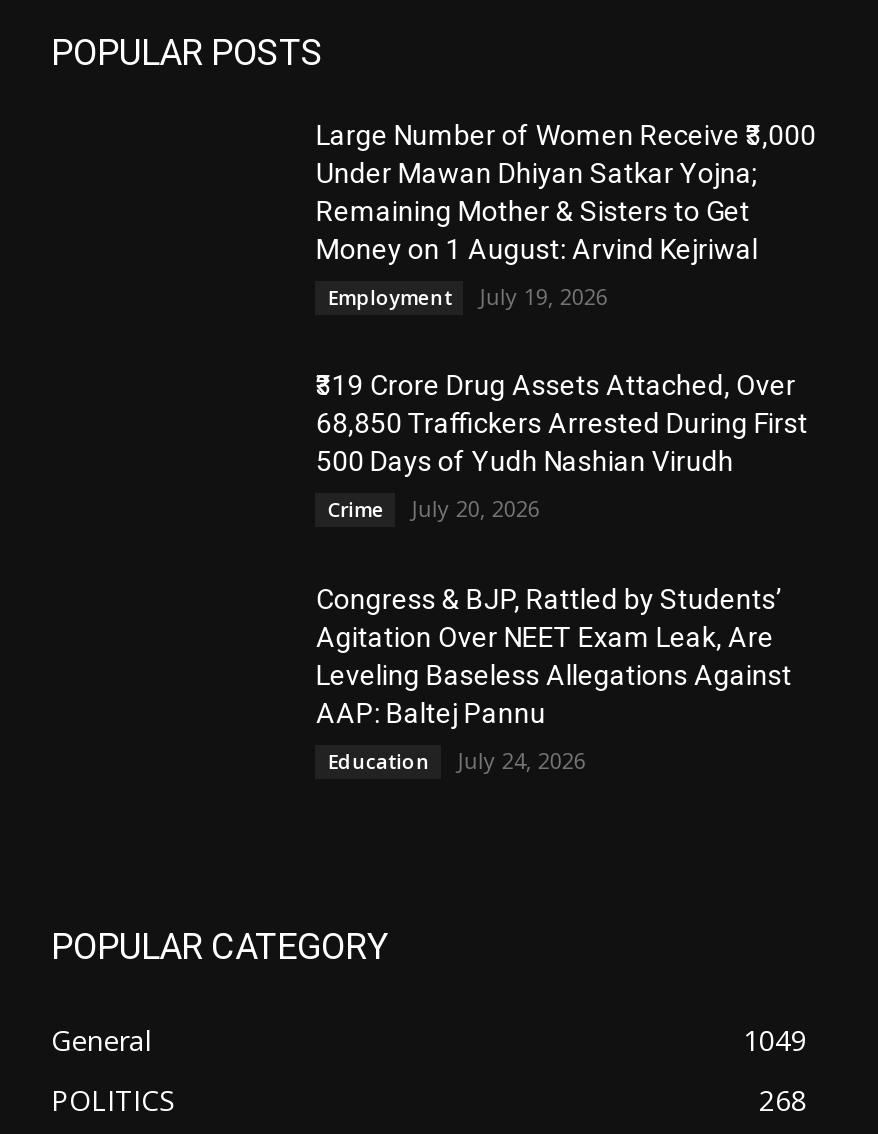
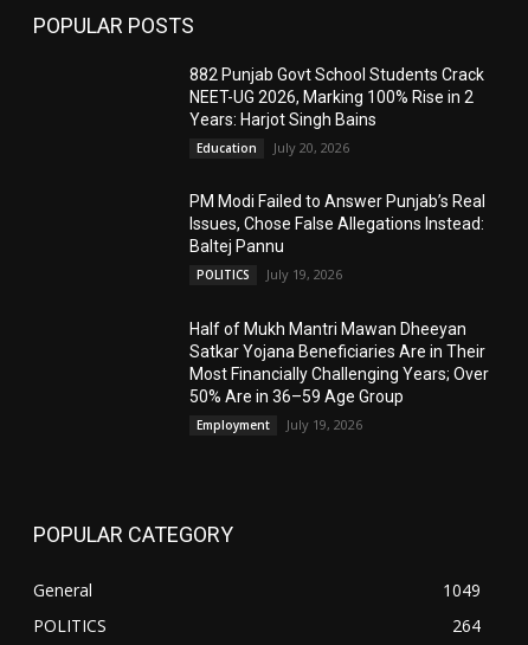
[316,118,816,264] Large Number of Women Receive ₹3,000 | Under Mawan Dhiyan Satkar Yojna; | Remaining Mother & Sisters to Get | Money on 1 August: Arvind Kejriwal -> [190,65,489,405] 882 Punjab Govt School Students Crack | NEET-UG 2026, Marking 100% Rise in 2 | Years: Harjot Singh Bains | PM Modi Failed to Answer Punjab’s Real | Issues, Chose False Allegations Instead: | Baltej Pannu | POLITICS | July 19, 2026 | Half of Mukh Mantri Mawan Dheeyan | Satkar Yojana Beneficiaries Are in Their | Most Financially Challenging Years; Over | 50% Are in 36–59 Age Group
moved [328,280,608,310] -> [197,415,363,433]: Employment | July 19, 2026
[316,368,808,775] ₹319 Crore Drug Assets Attached, Over | 68,850 Traffickers Arrested During First | 500 Days of Yudh Nashian Virudh | Crime | Congress & BJP, Rattled by Students’ | Agitation Over NEET Exam Leak, Are | Leveling Baseless Allegations Against | AAP: Baltej Pannu | July 24, 2026 -> none
moved [328,492,540,775] -> [197,138,350,156]: Education | July 20, 2026
[759,1081,807,1119] 268 -> [452,614,481,636] 264

